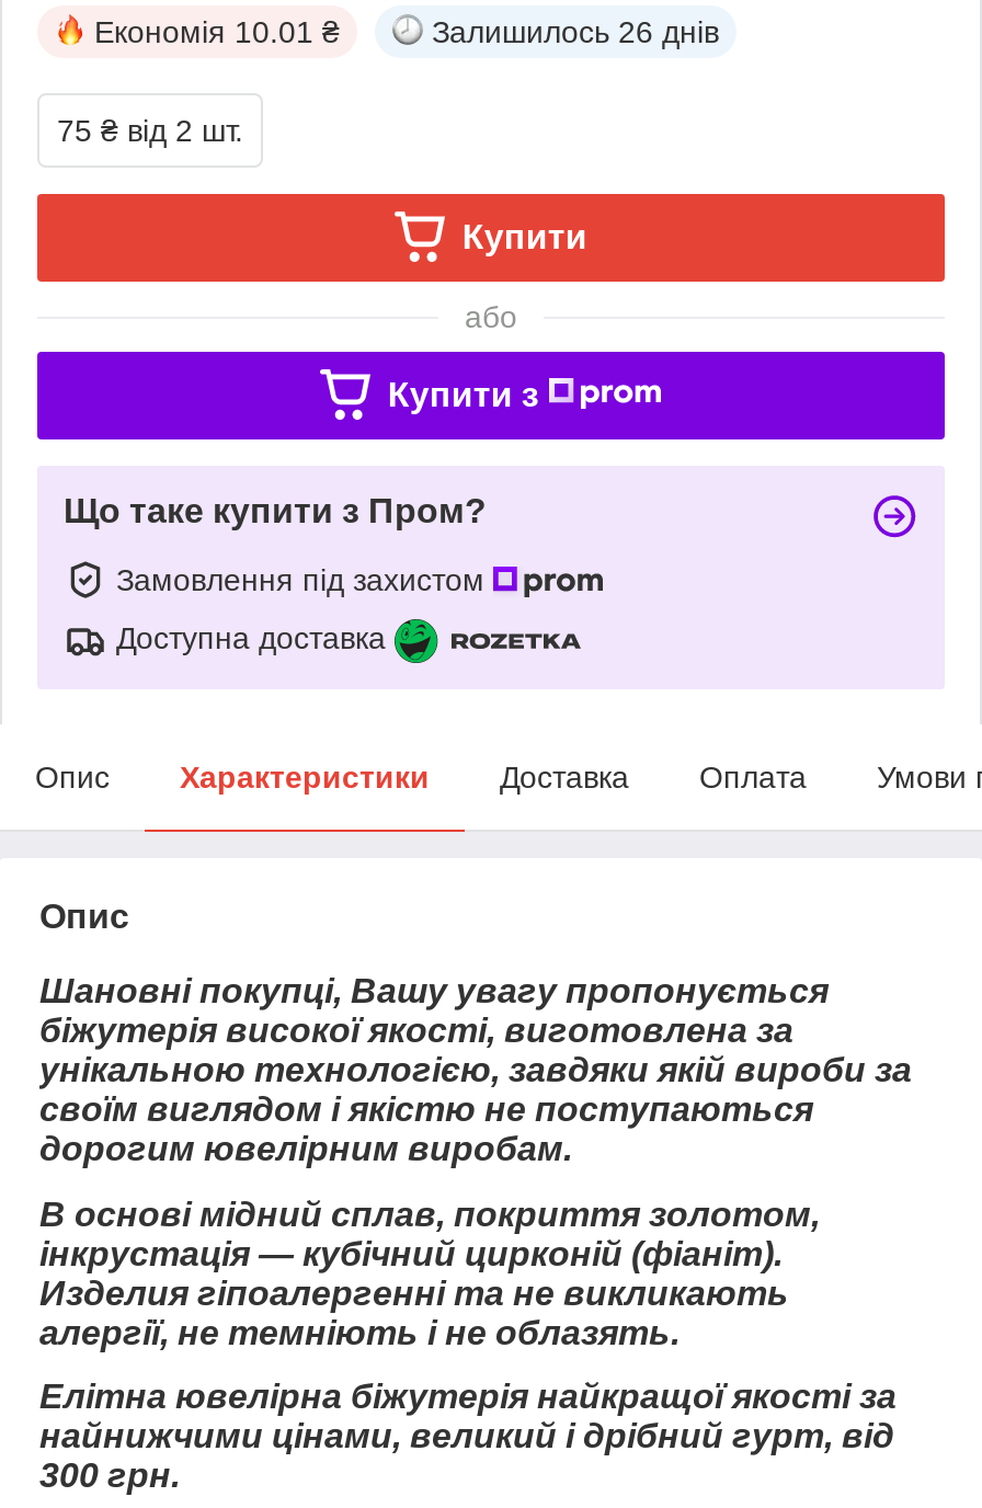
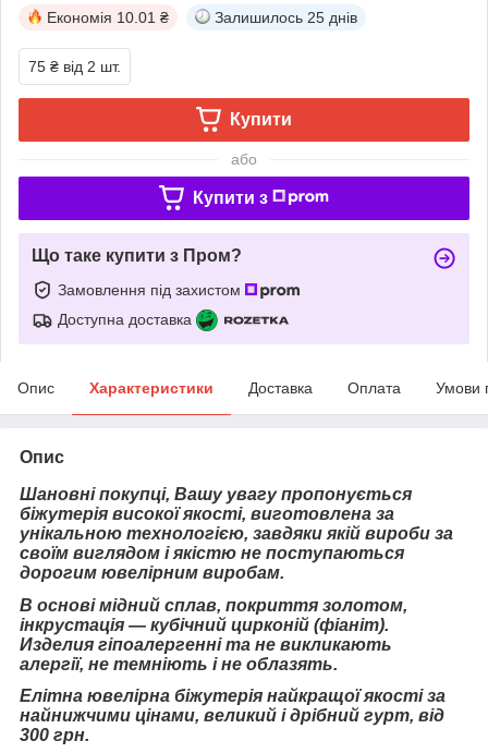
[432,14,719,49] Залишилось 26 днів -> [215,8,357,26] Залишилось 25 днів

